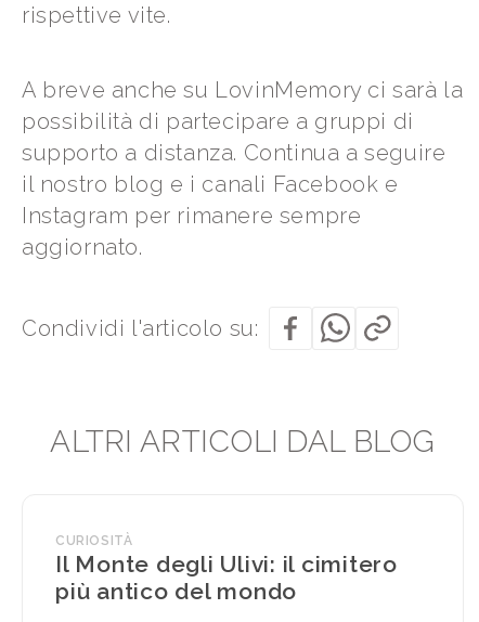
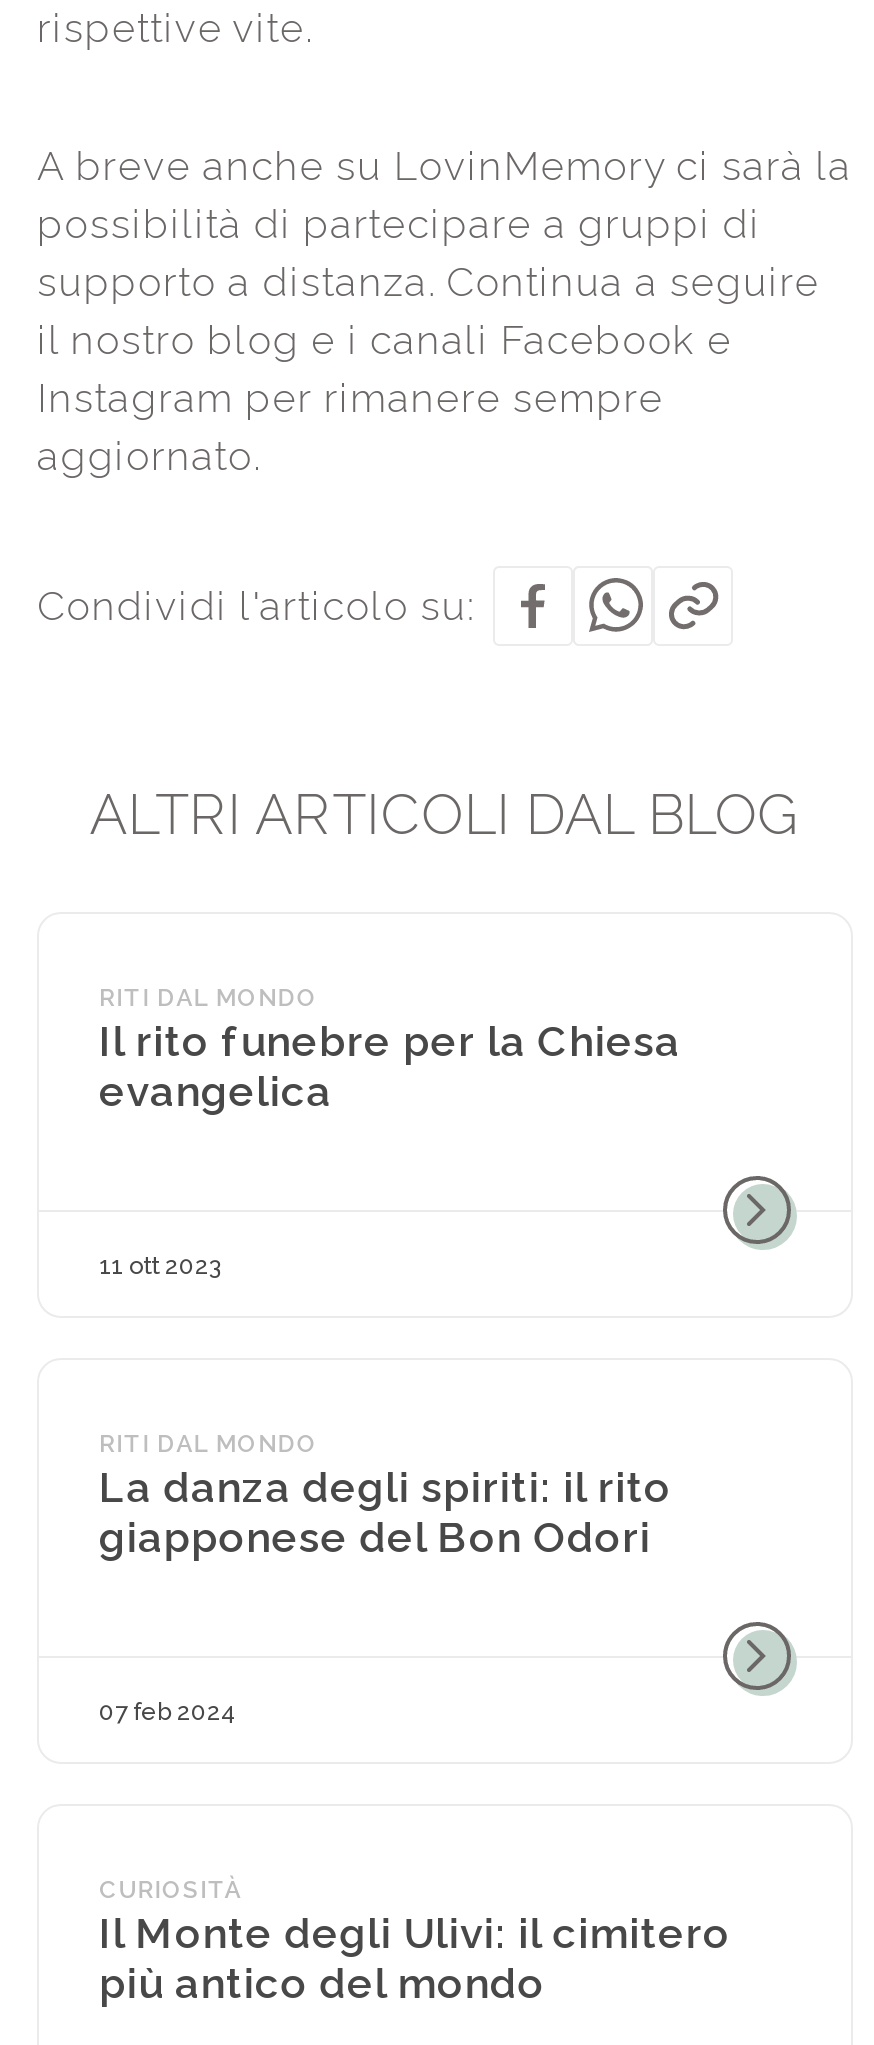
none -> [99,984,681,1116] RITI DAL MONDO | Il rito funebre per la Chiesa | evangelica
none -> [99,1252,221,1280] 11 ott 2023
none -> [99,1430,671,1562] RITI DAL MONDO | La danza degli spiriti: il rito | giapponese del Bon Odori
none -> [99,1698,237,1726] 07 feb 2024
none -> [719,1174,799,1252] [image]
none -> [719,1620,799,1698] [image]

